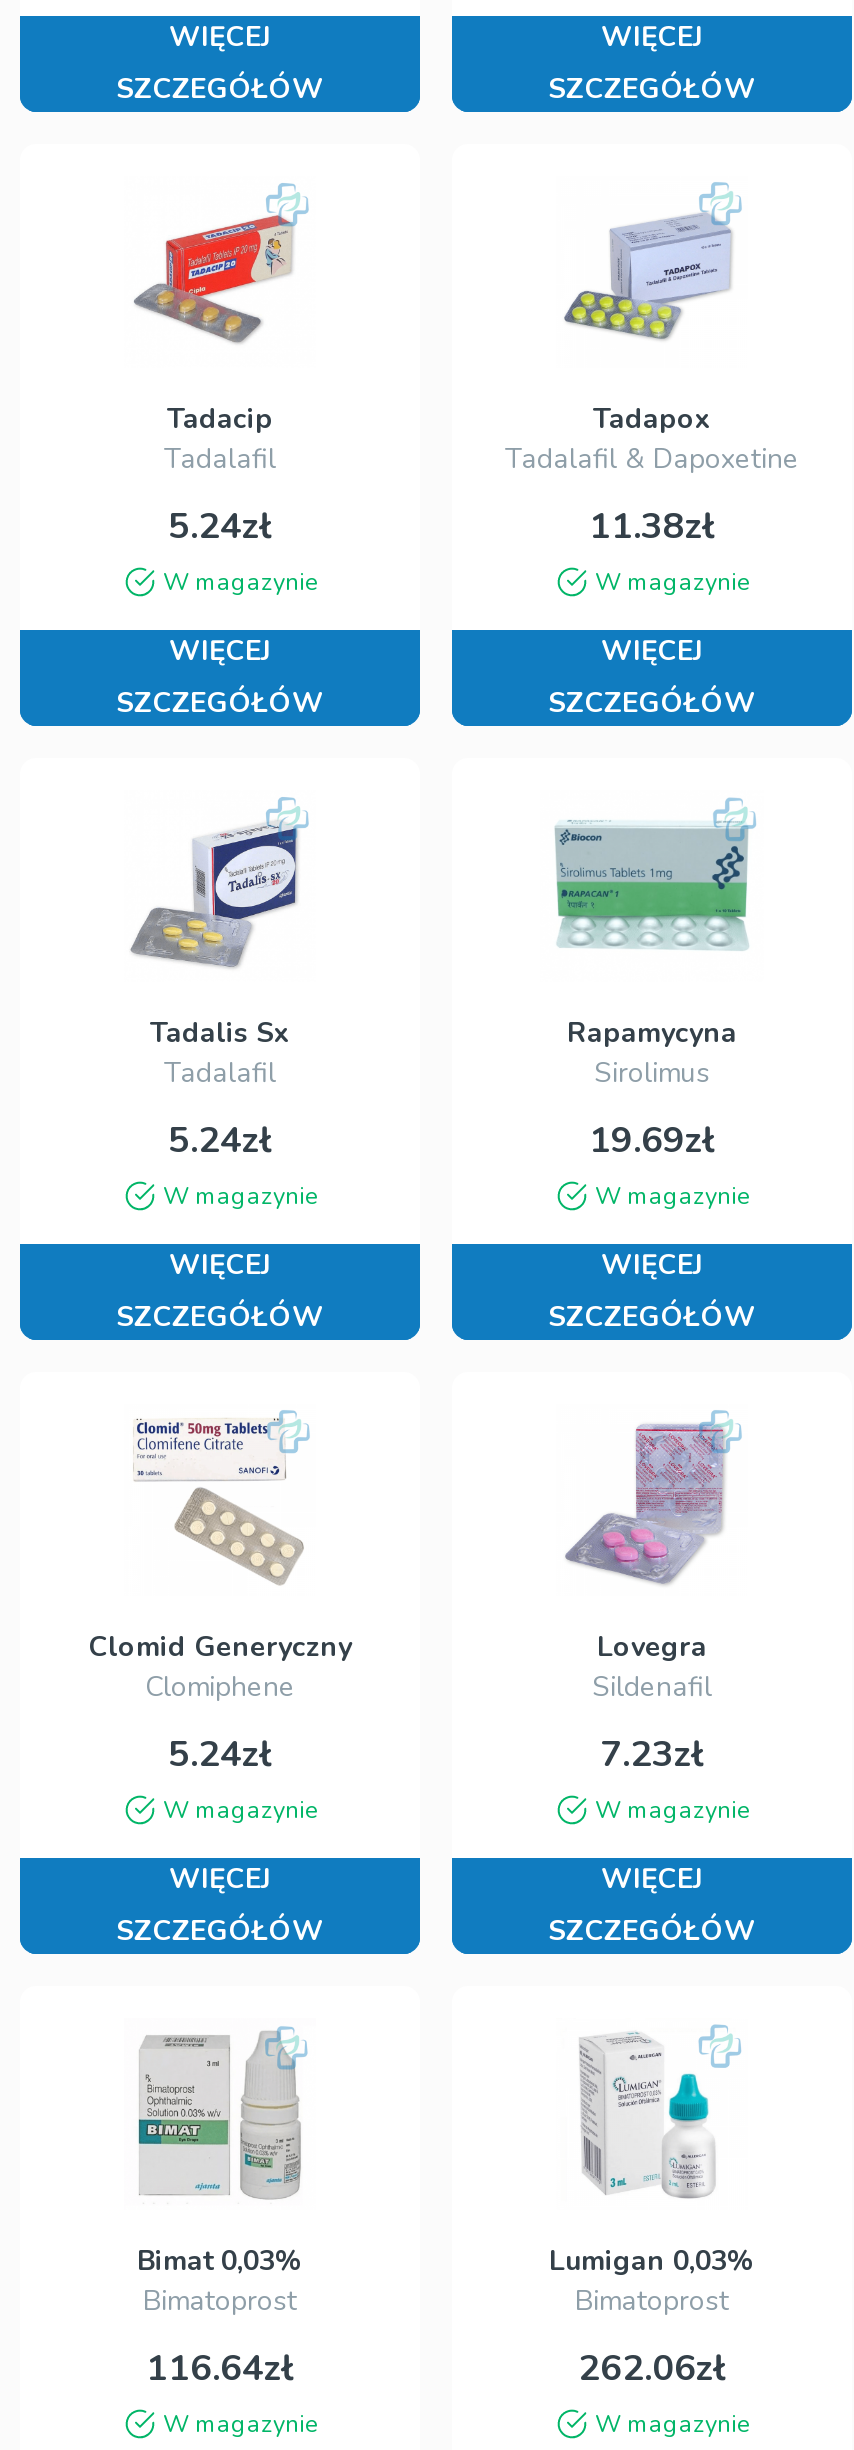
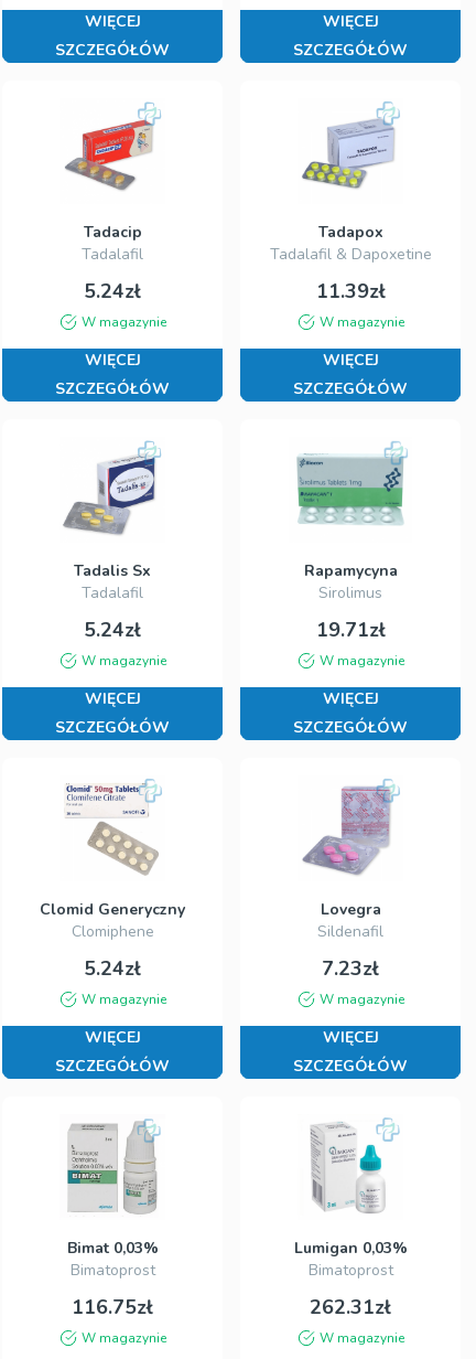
[589,502,715,550] 11.38zł -> [316,278,385,304] 11.39zł
[589,1116,715,1164] 19.69zł -> [316,617,385,643] 19.71zł
[146,2344,294,2392] 116.64zł -> [72,1294,153,1320] 116.75zł
[578,2344,726,2392] 262.06zł -> [310,1294,391,1320] 262.31zł

